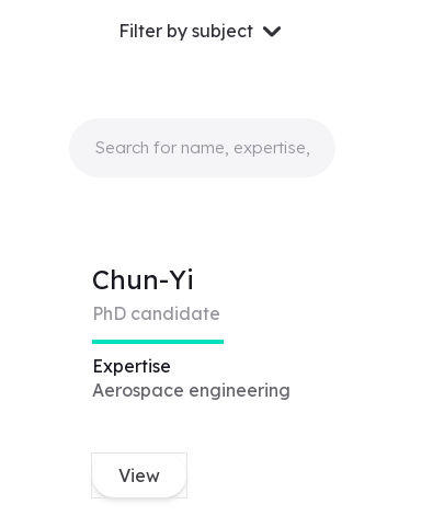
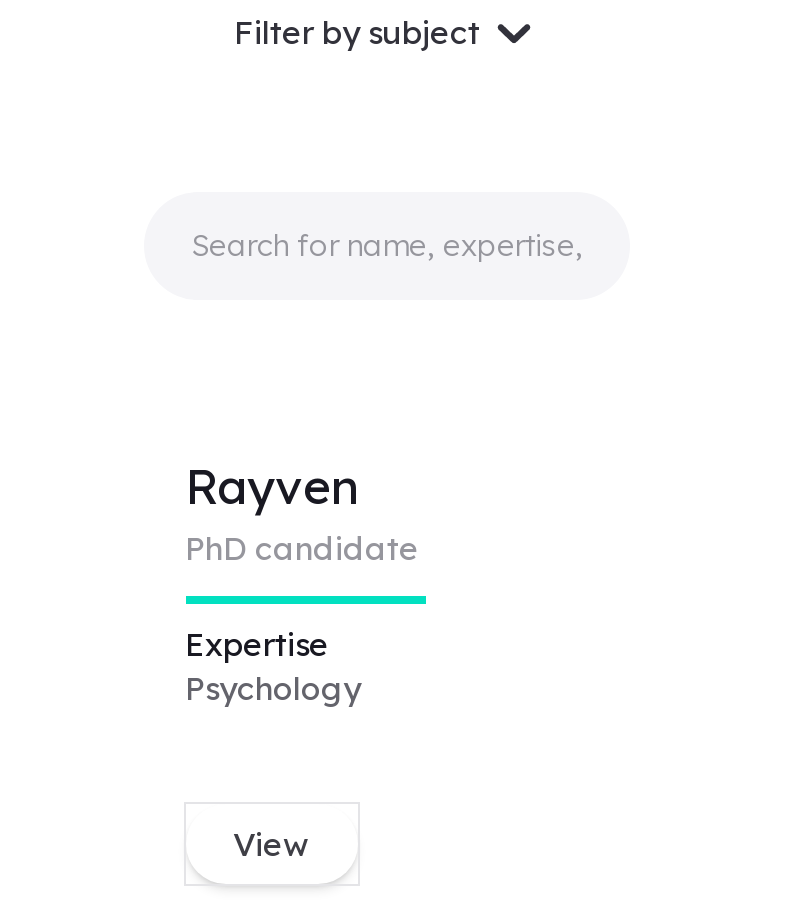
[92,262,193,295] Chun-Yi -> [185,455,361,515] Rayven
[92,379,290,401] Aerospace engineering -> [185,667,361,707] Psychology

